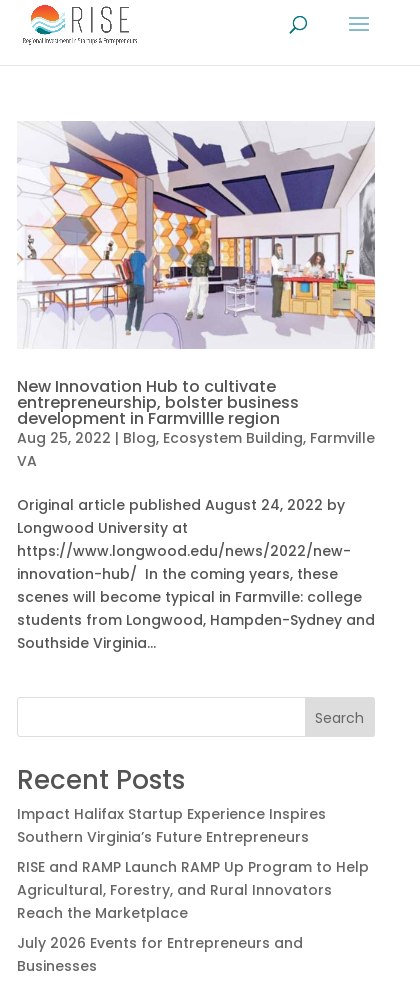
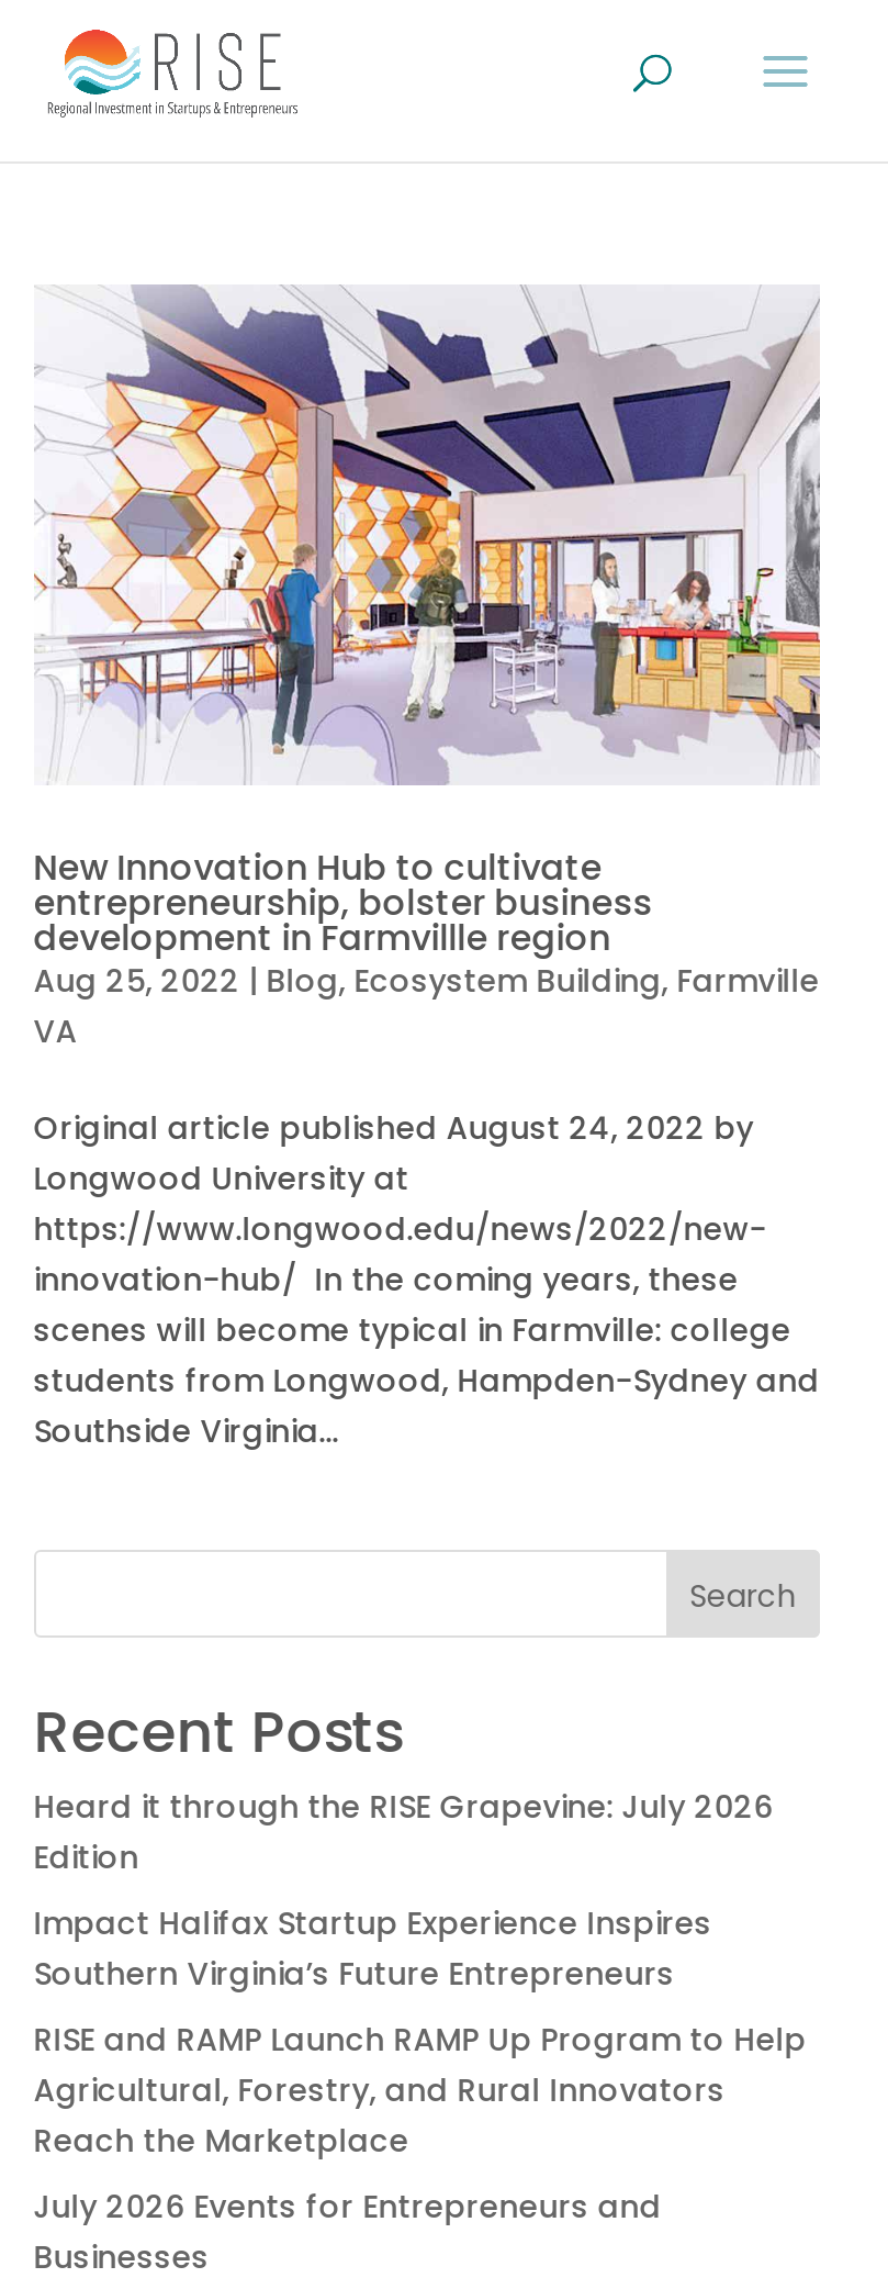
none -> [34,1785,773,1879] Heard it through the RISE Grapevine: July 2026 | Edition

